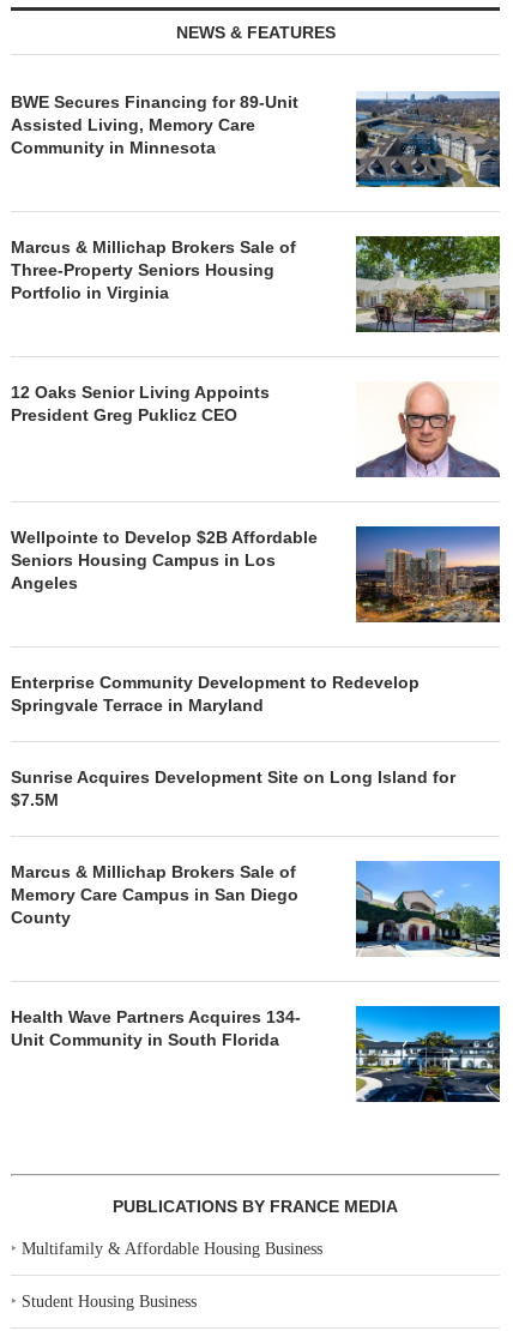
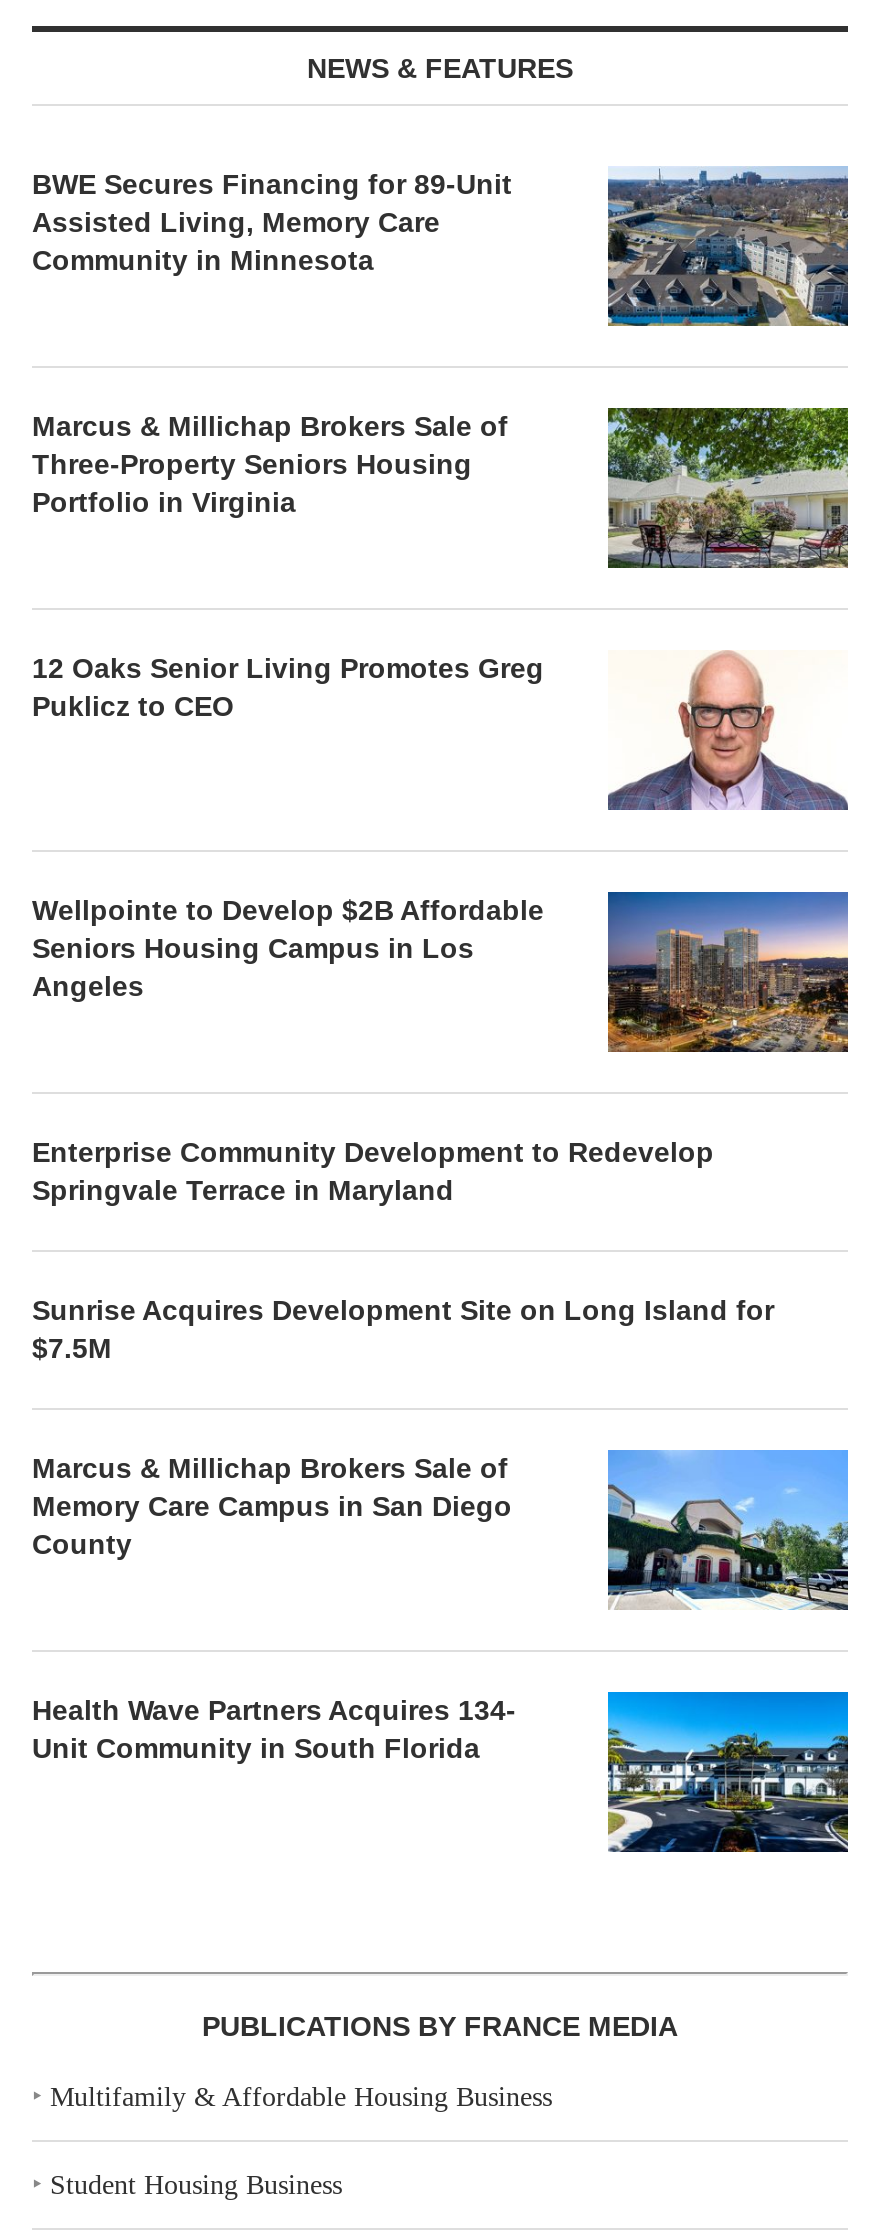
[11,383,270,424] 12 Oaks Senior Living Appoints | President Greg Puklicz CEO -> [32,652,544,722] 12 Oaks Senior Living Promotes Greg | Puklicz to CEO

